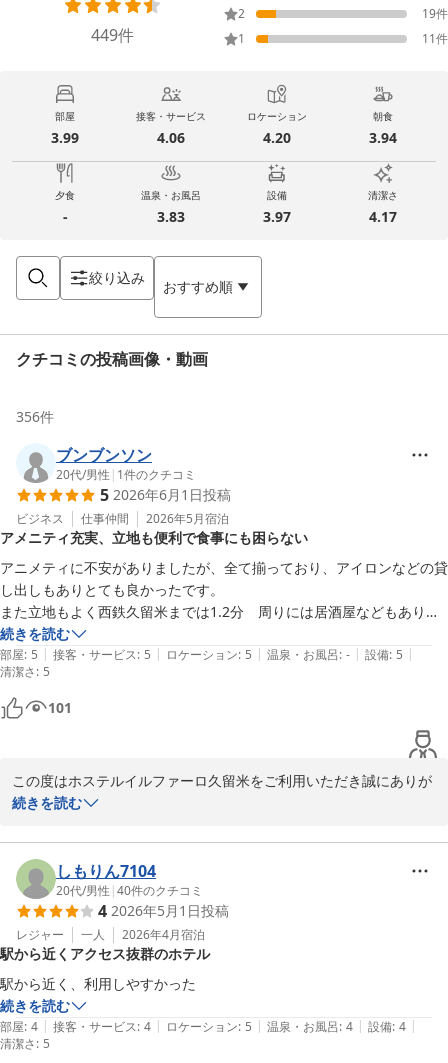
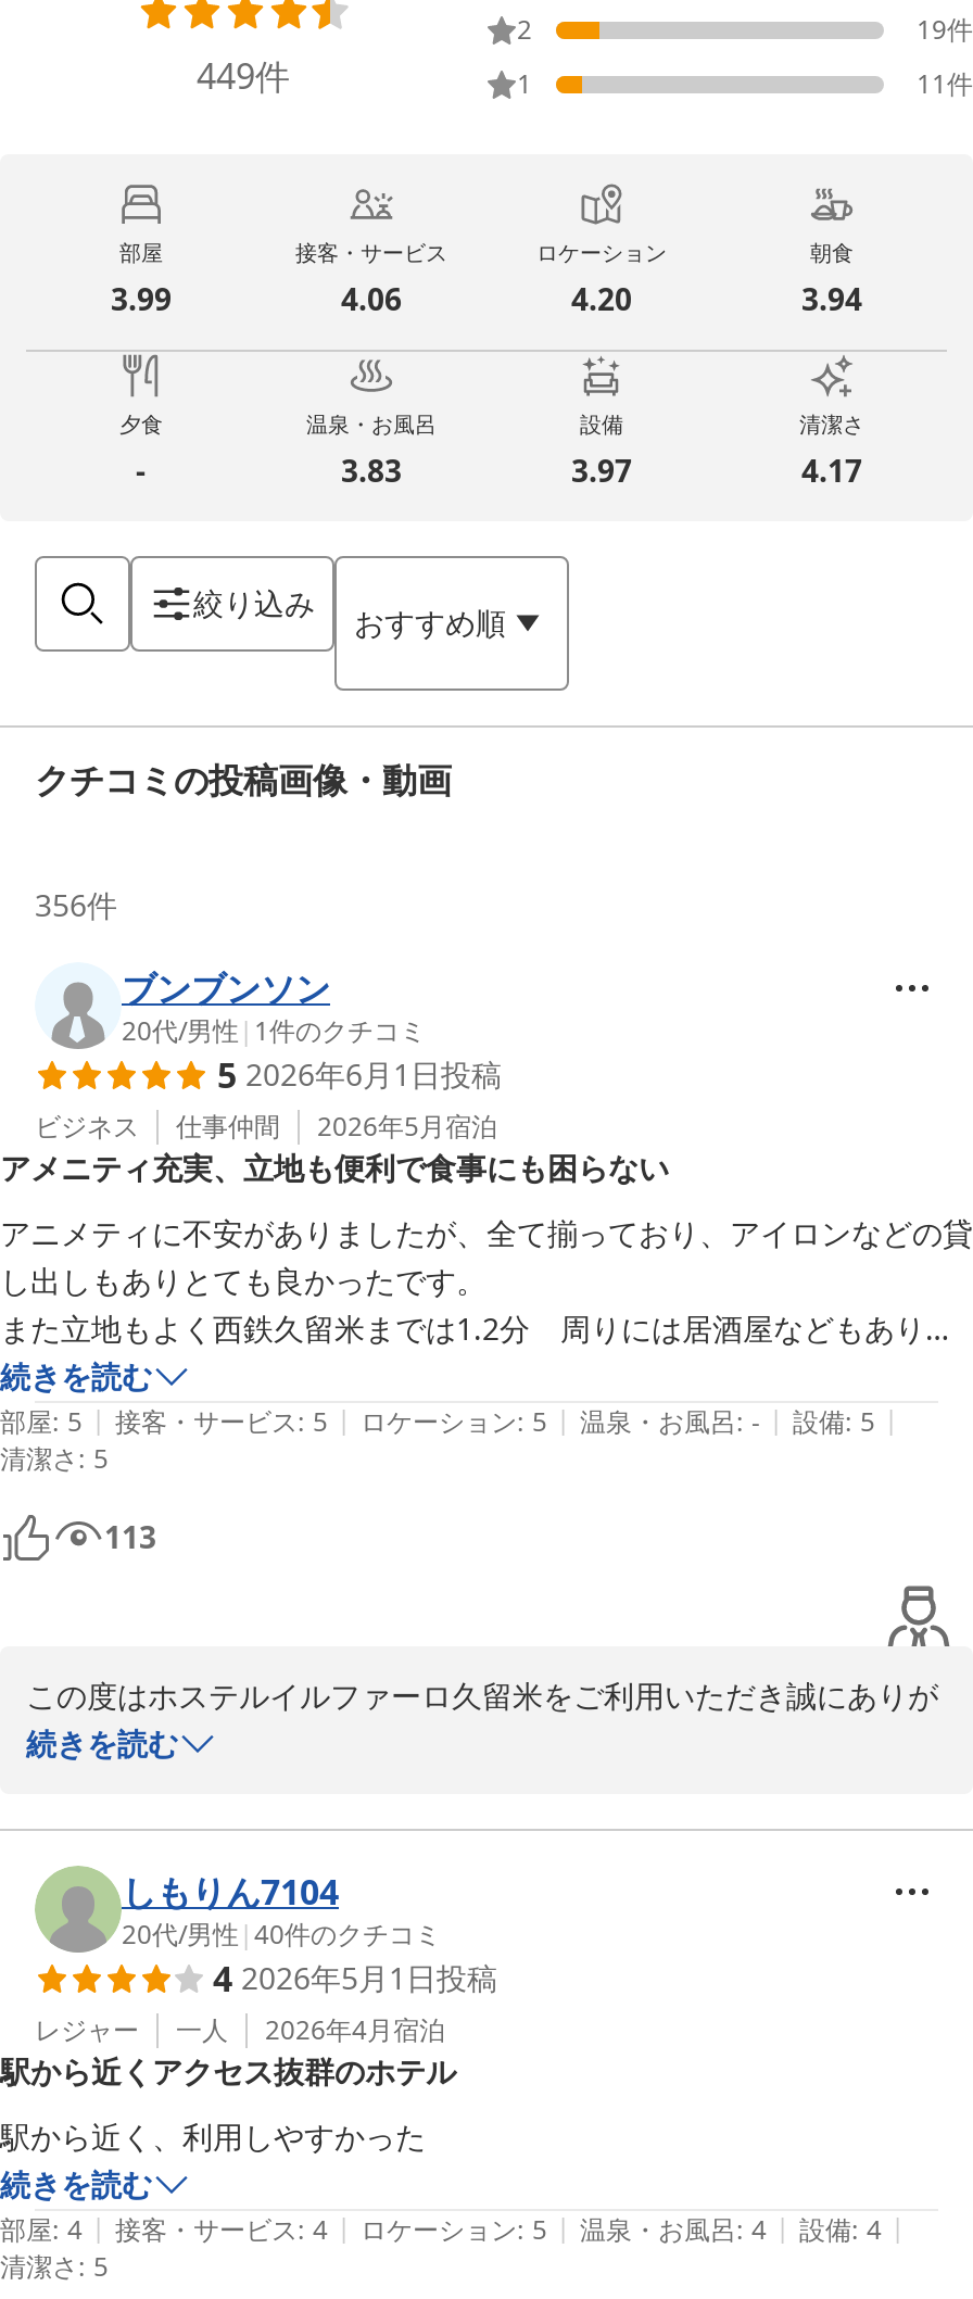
[48,698,72,717] 101 -> [104,1516,156,1557] 113

